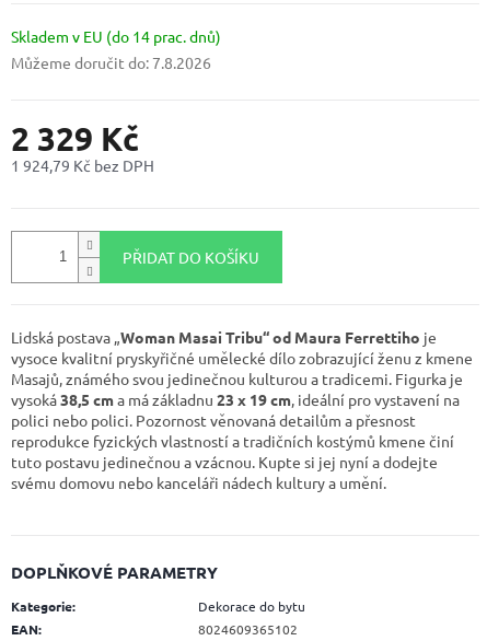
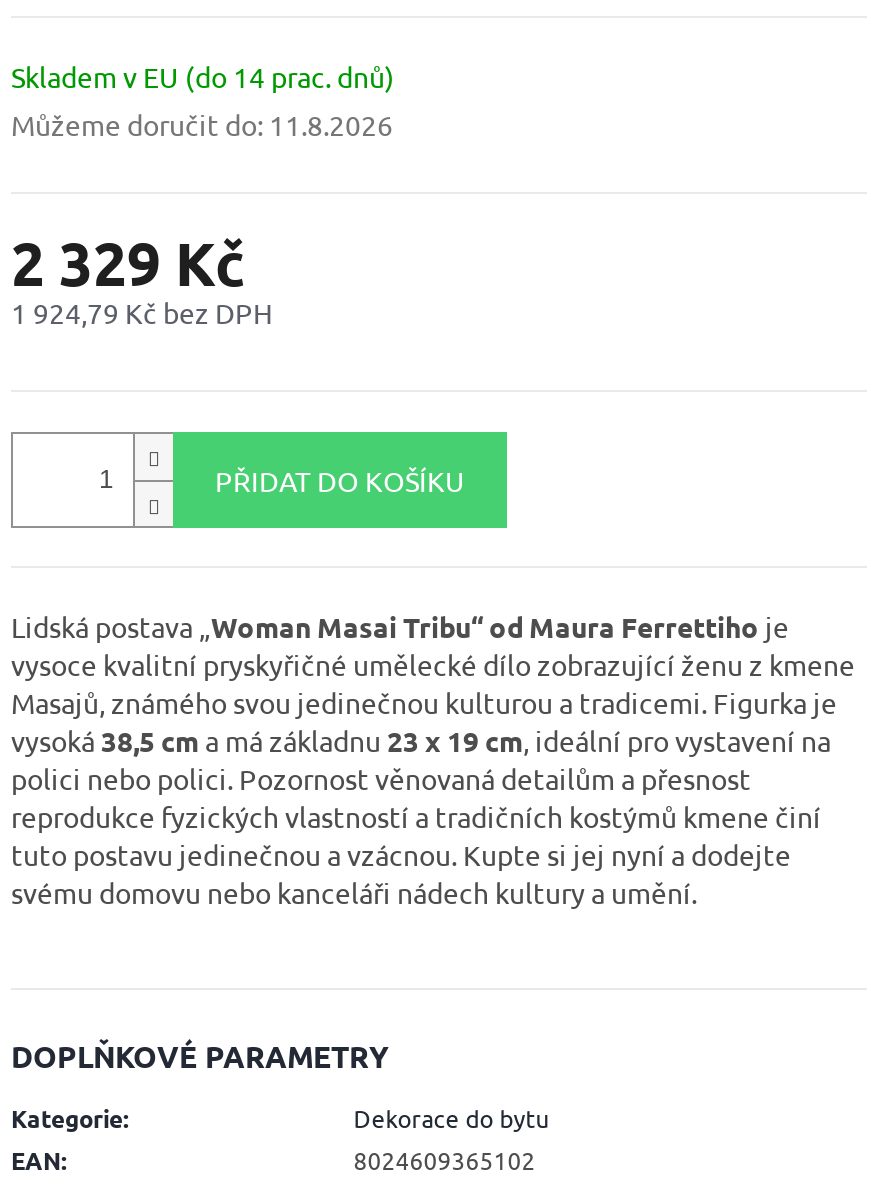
[11,52,211,72] Můžeme doručit do: 7.8.2026 -> [11,105,393,141] Můžeme doručit do: 11.8.2026

